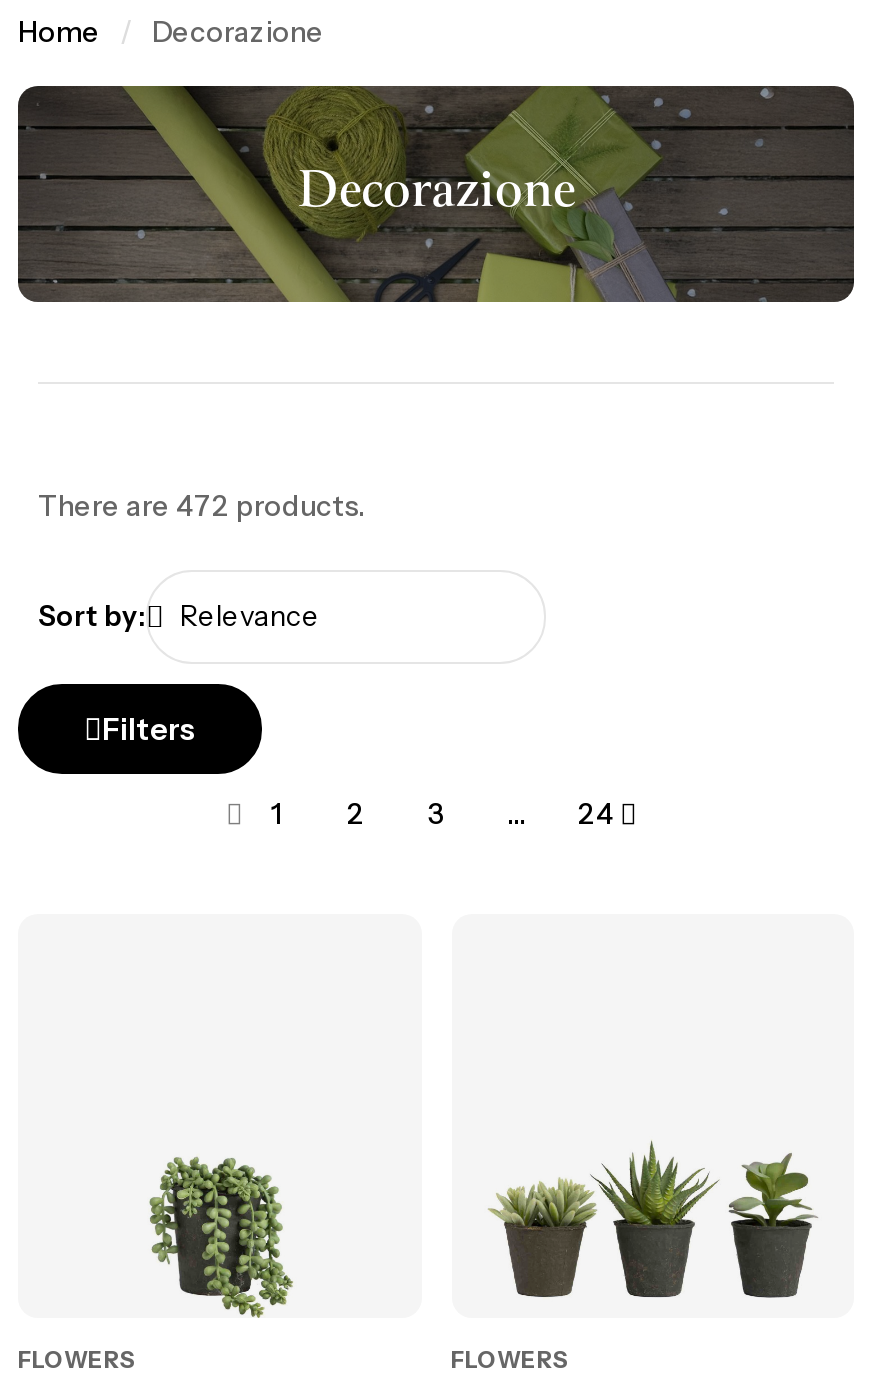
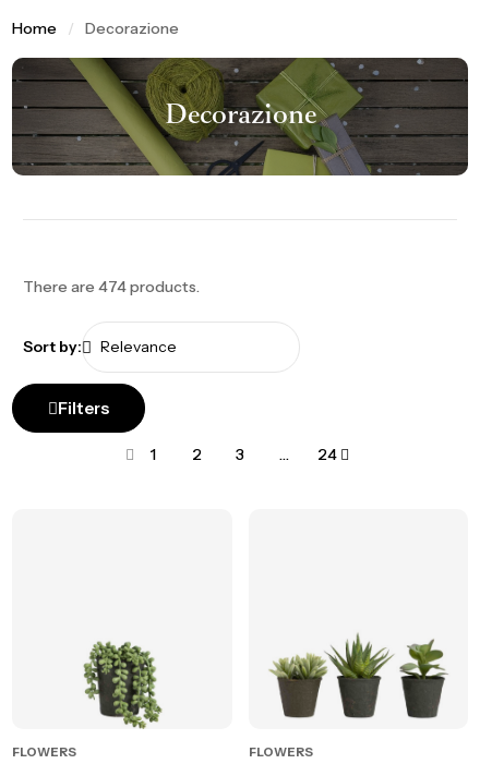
[38,489,364,525] There are 472 products. -> [23,277,200,297] There are 474 products.

